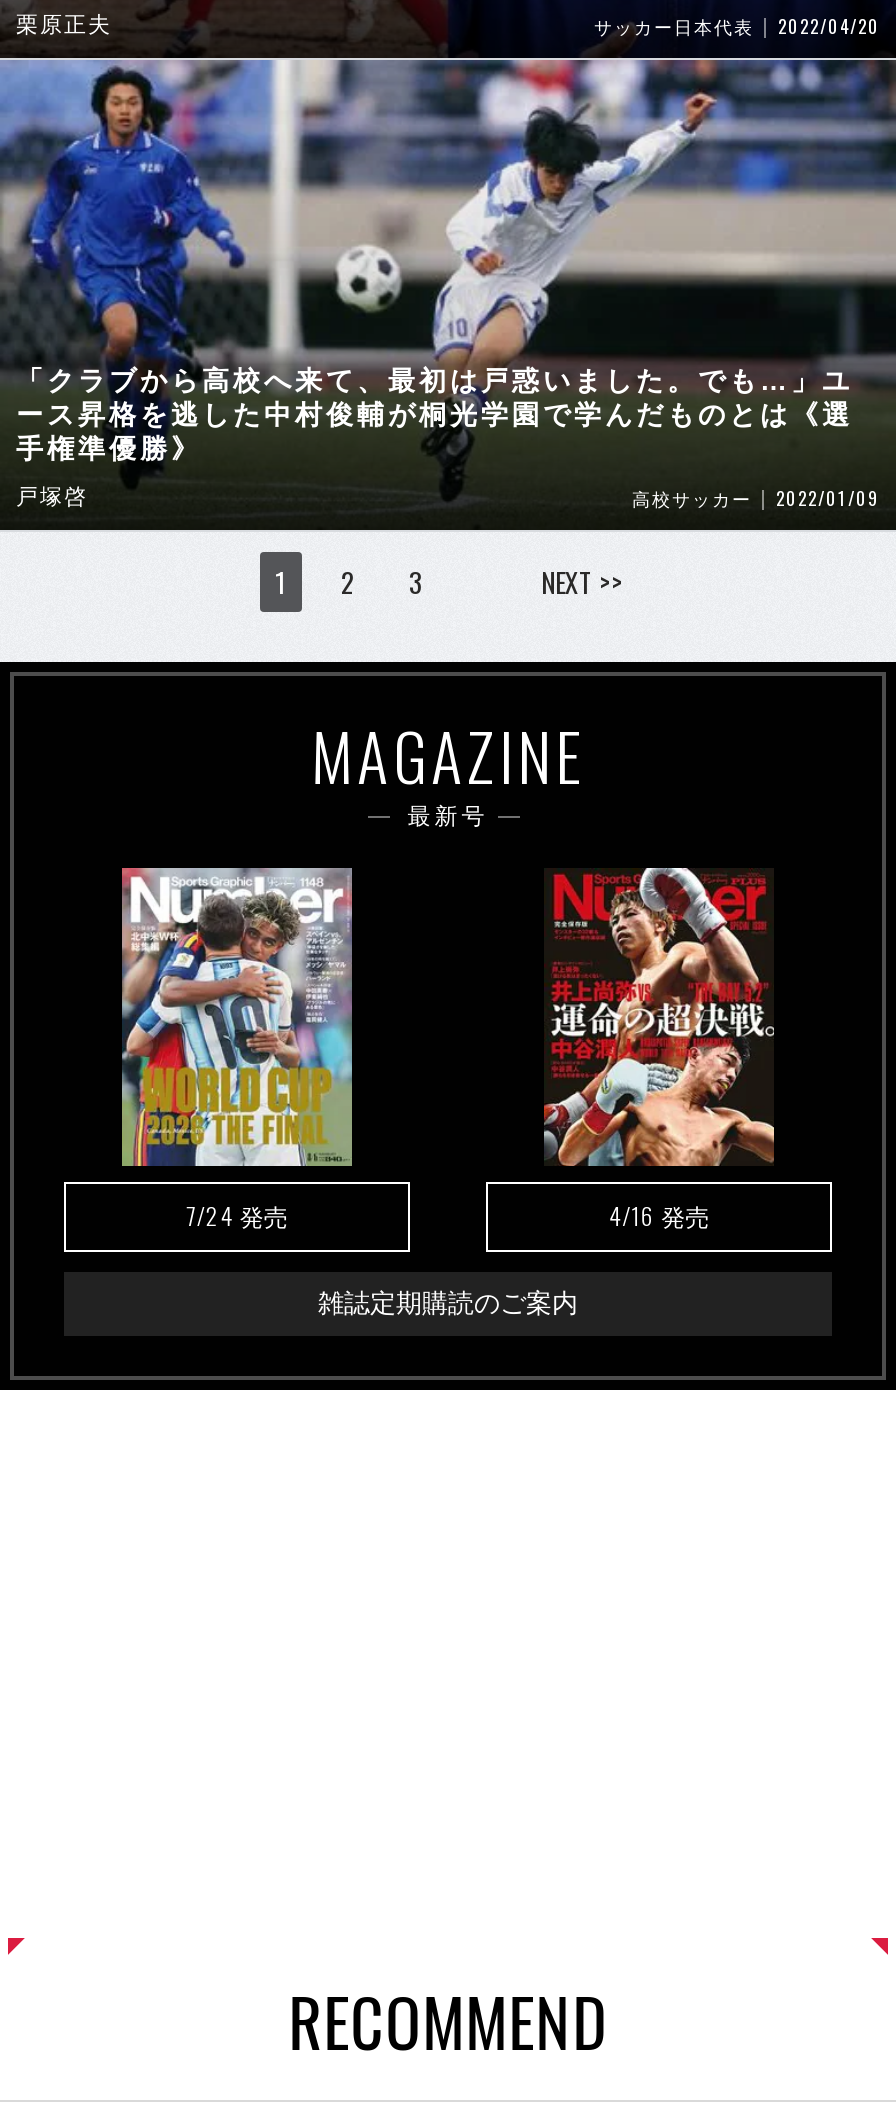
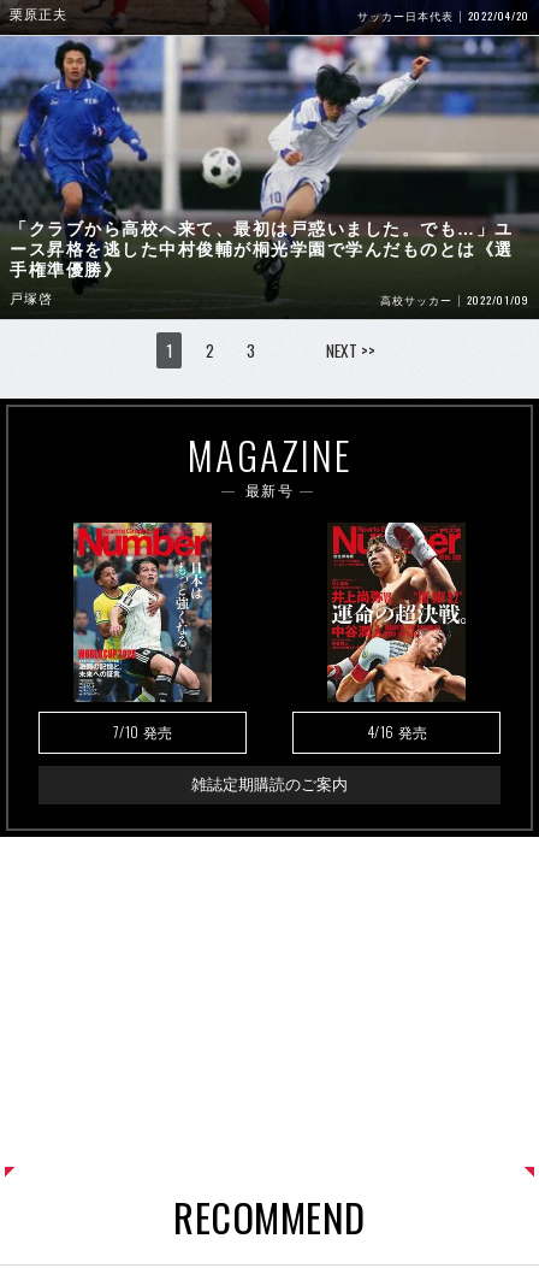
[120,866,354,1232] [image] | 7/24発売 -> [73,521,212,742] [image] | 7/10発売

